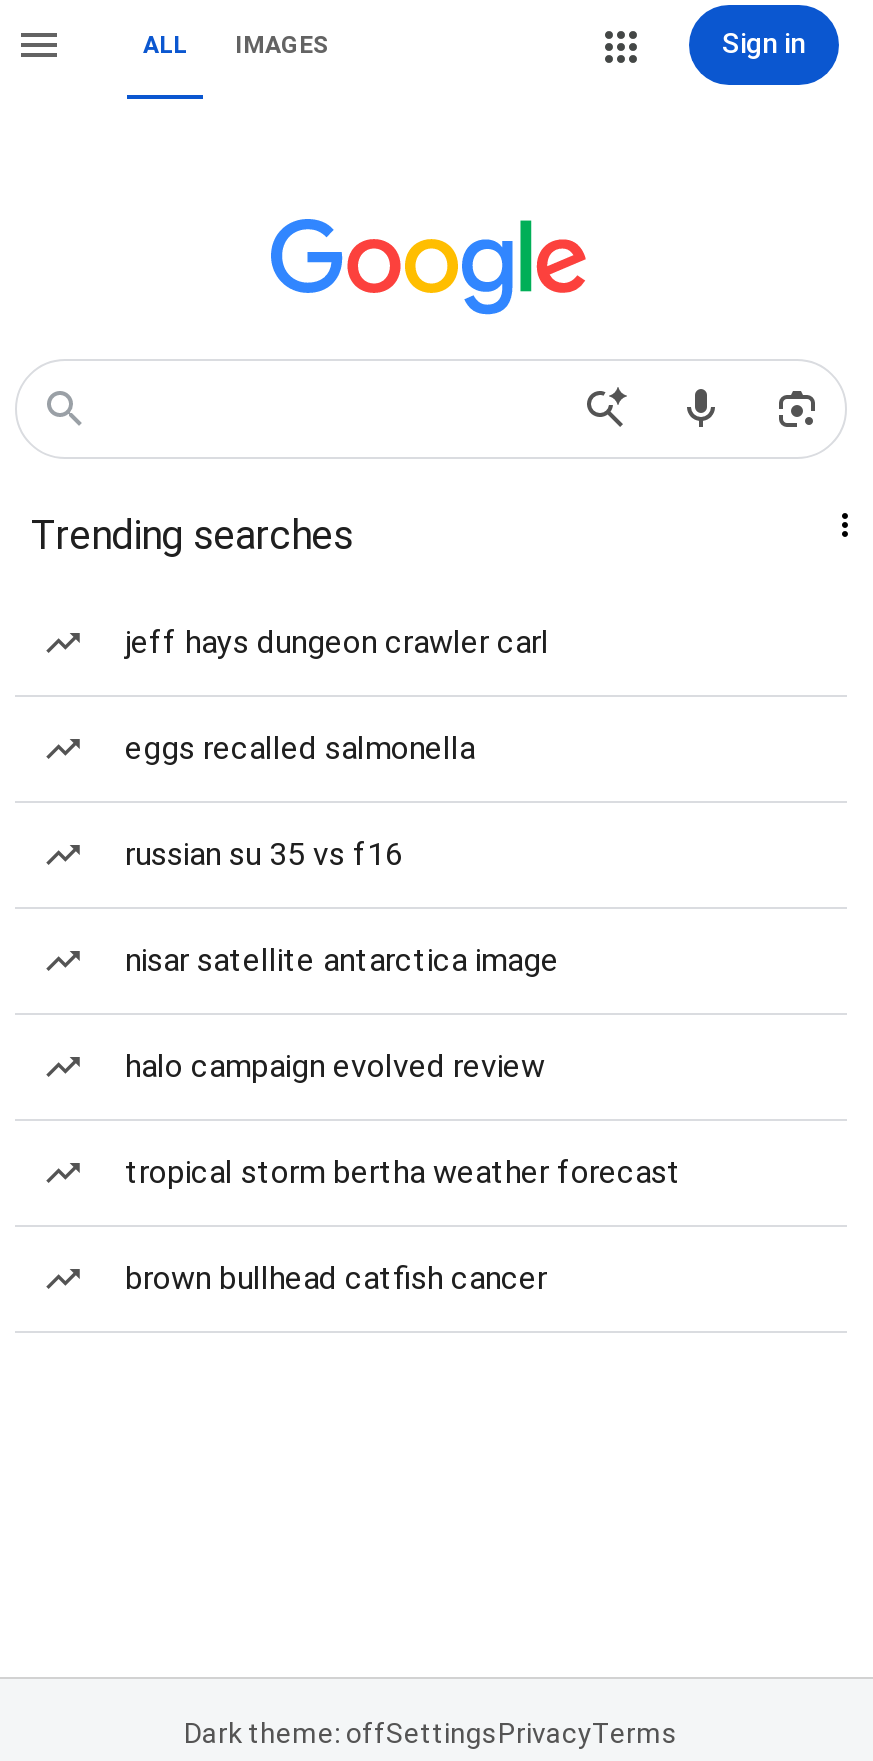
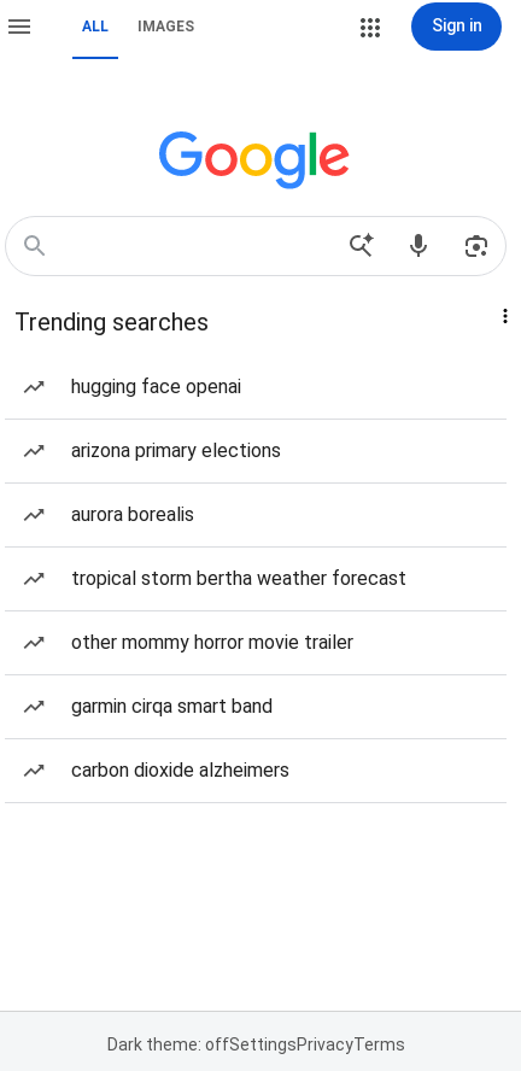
[125,623,559,1085] jeff hays dungeon crawler carl | eggs recalled salmonella | russian su 35 vs f16 | nisar satellite antarctica image | halo campaign evolved review -> [71,375,281,526] hugging face openai | arizona primary elections | aurora borealis
moved [125,1153,681,1191] -> [71,567,406,590]: tropical storm bertha weather forecast
[125,1259,547,1297] brown bullhead catfish cancer -> [71,631,353,782] other mommy horror movie trailer | garmin cirqa smart band | carbon dioxide alzheimers

